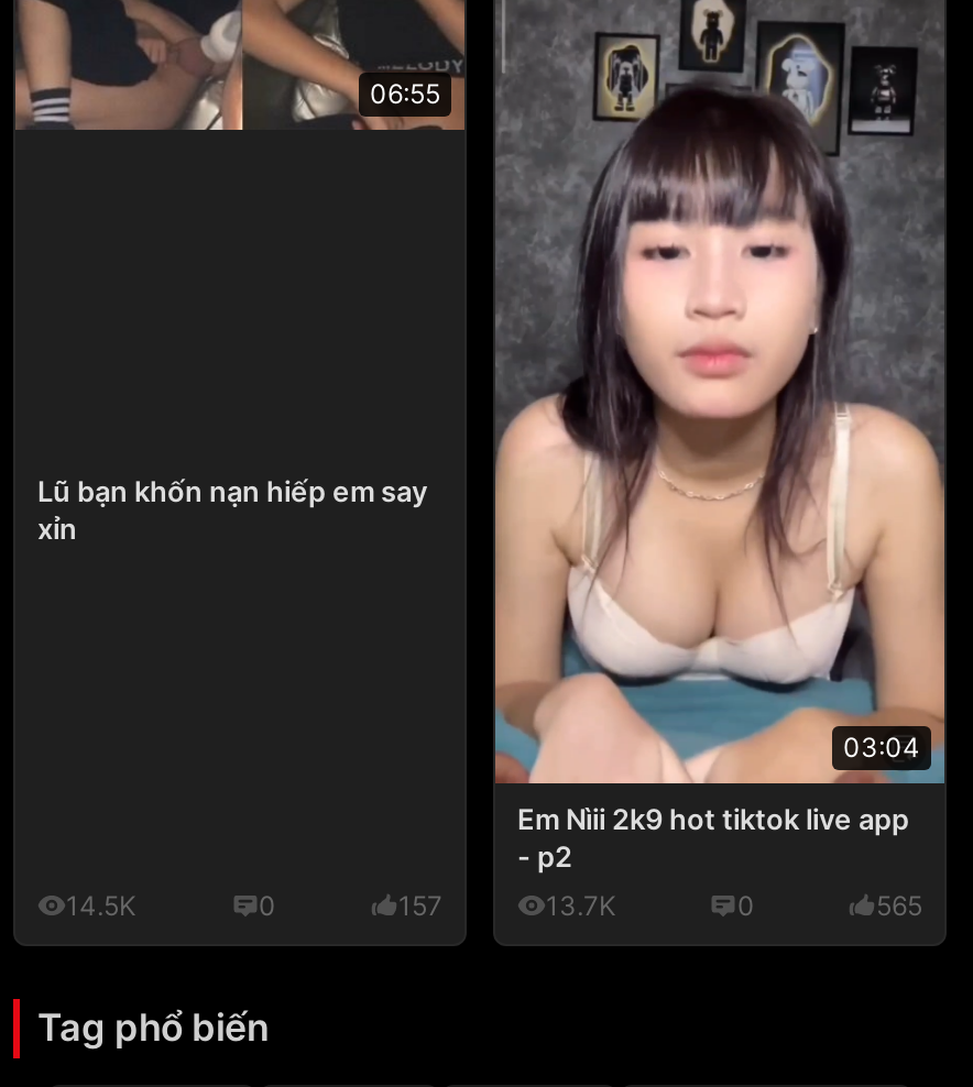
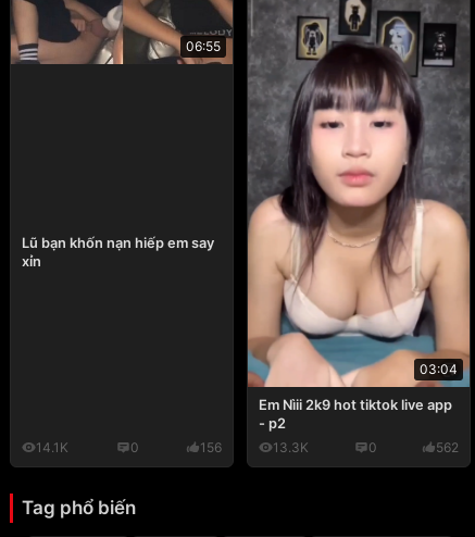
[66,889,136,922] 14.5K -> [36,439,68,456] 14.1K
[398,889,442,922] 157 -> [200,439,222,456] 156
[546,889,616,922] 13.7K -> [273,439,309,456] 13.3K
[876,889,922,922] 565 -> [436,439,459,456] 562

